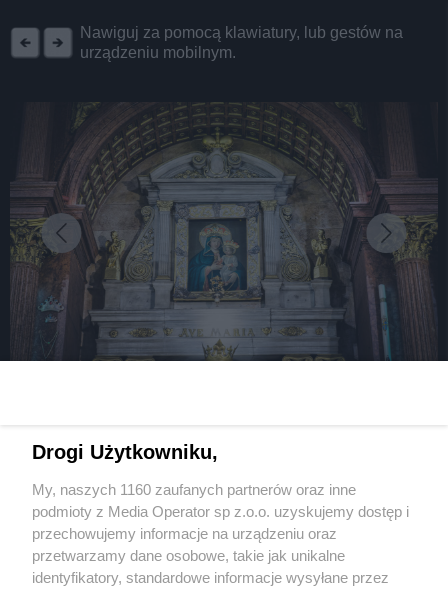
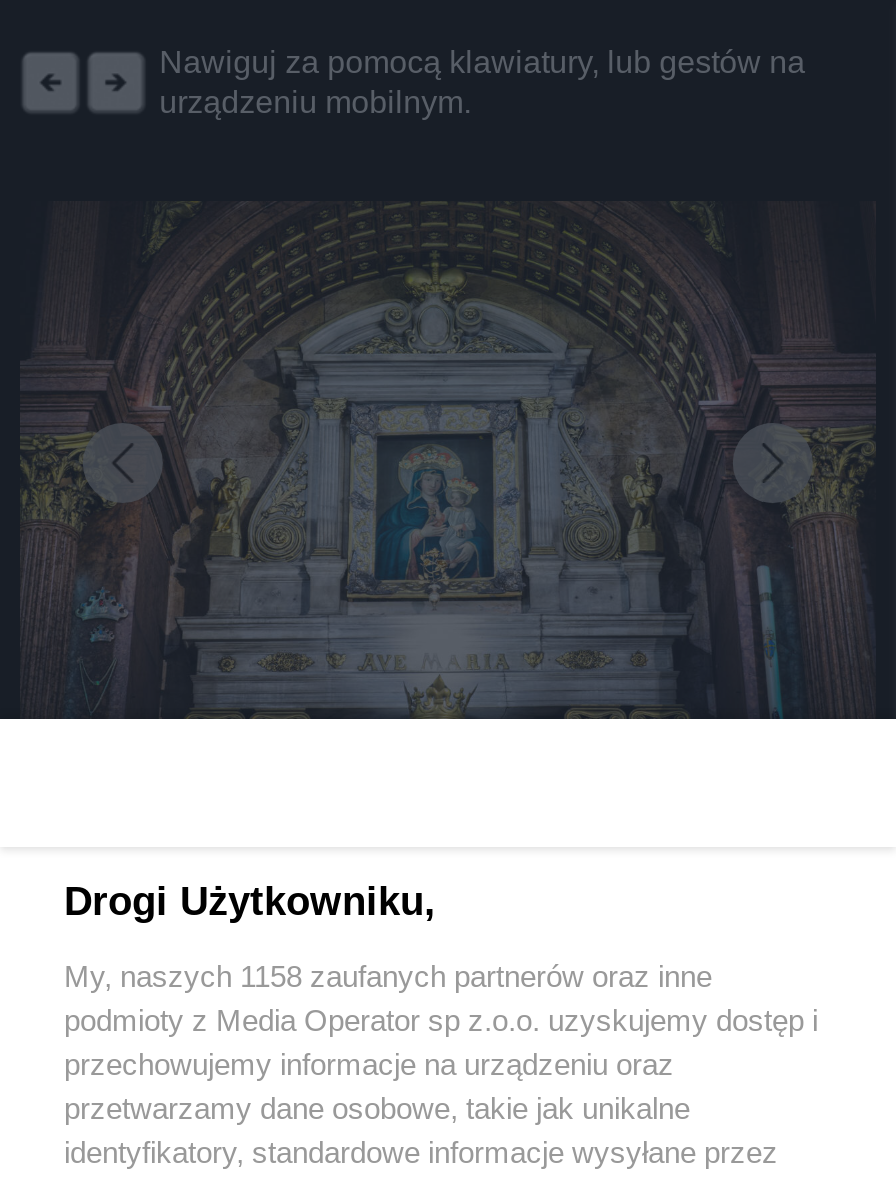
[32,481,356,498] My, naszych 1160 zaufanych partnerów oraz inne -> [64,959,712,993] My, naszych 1158 zaufanych partnerów oraz inne

